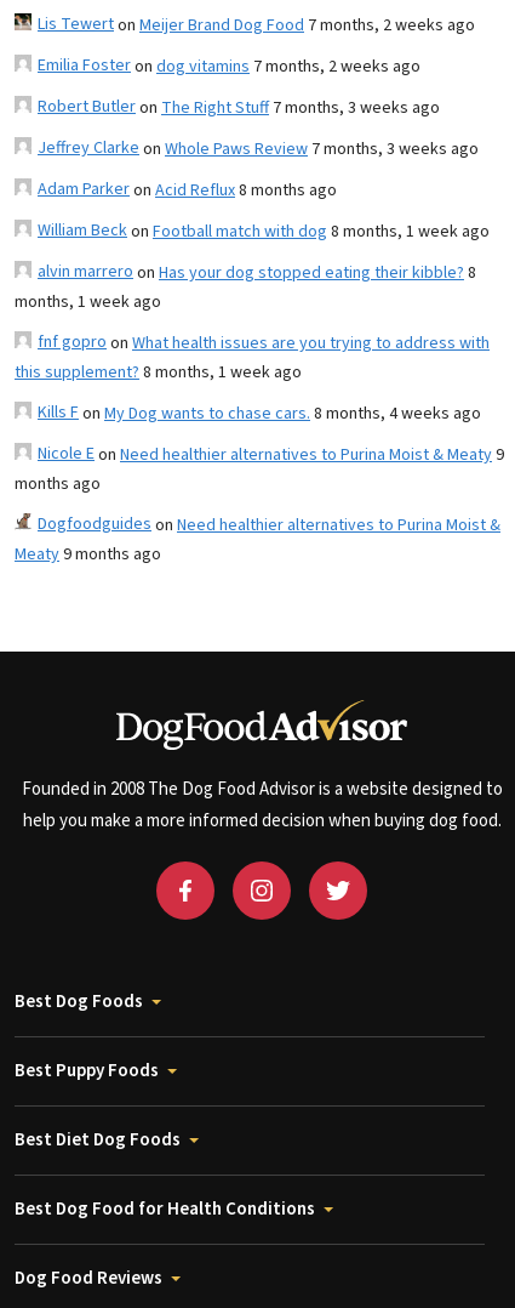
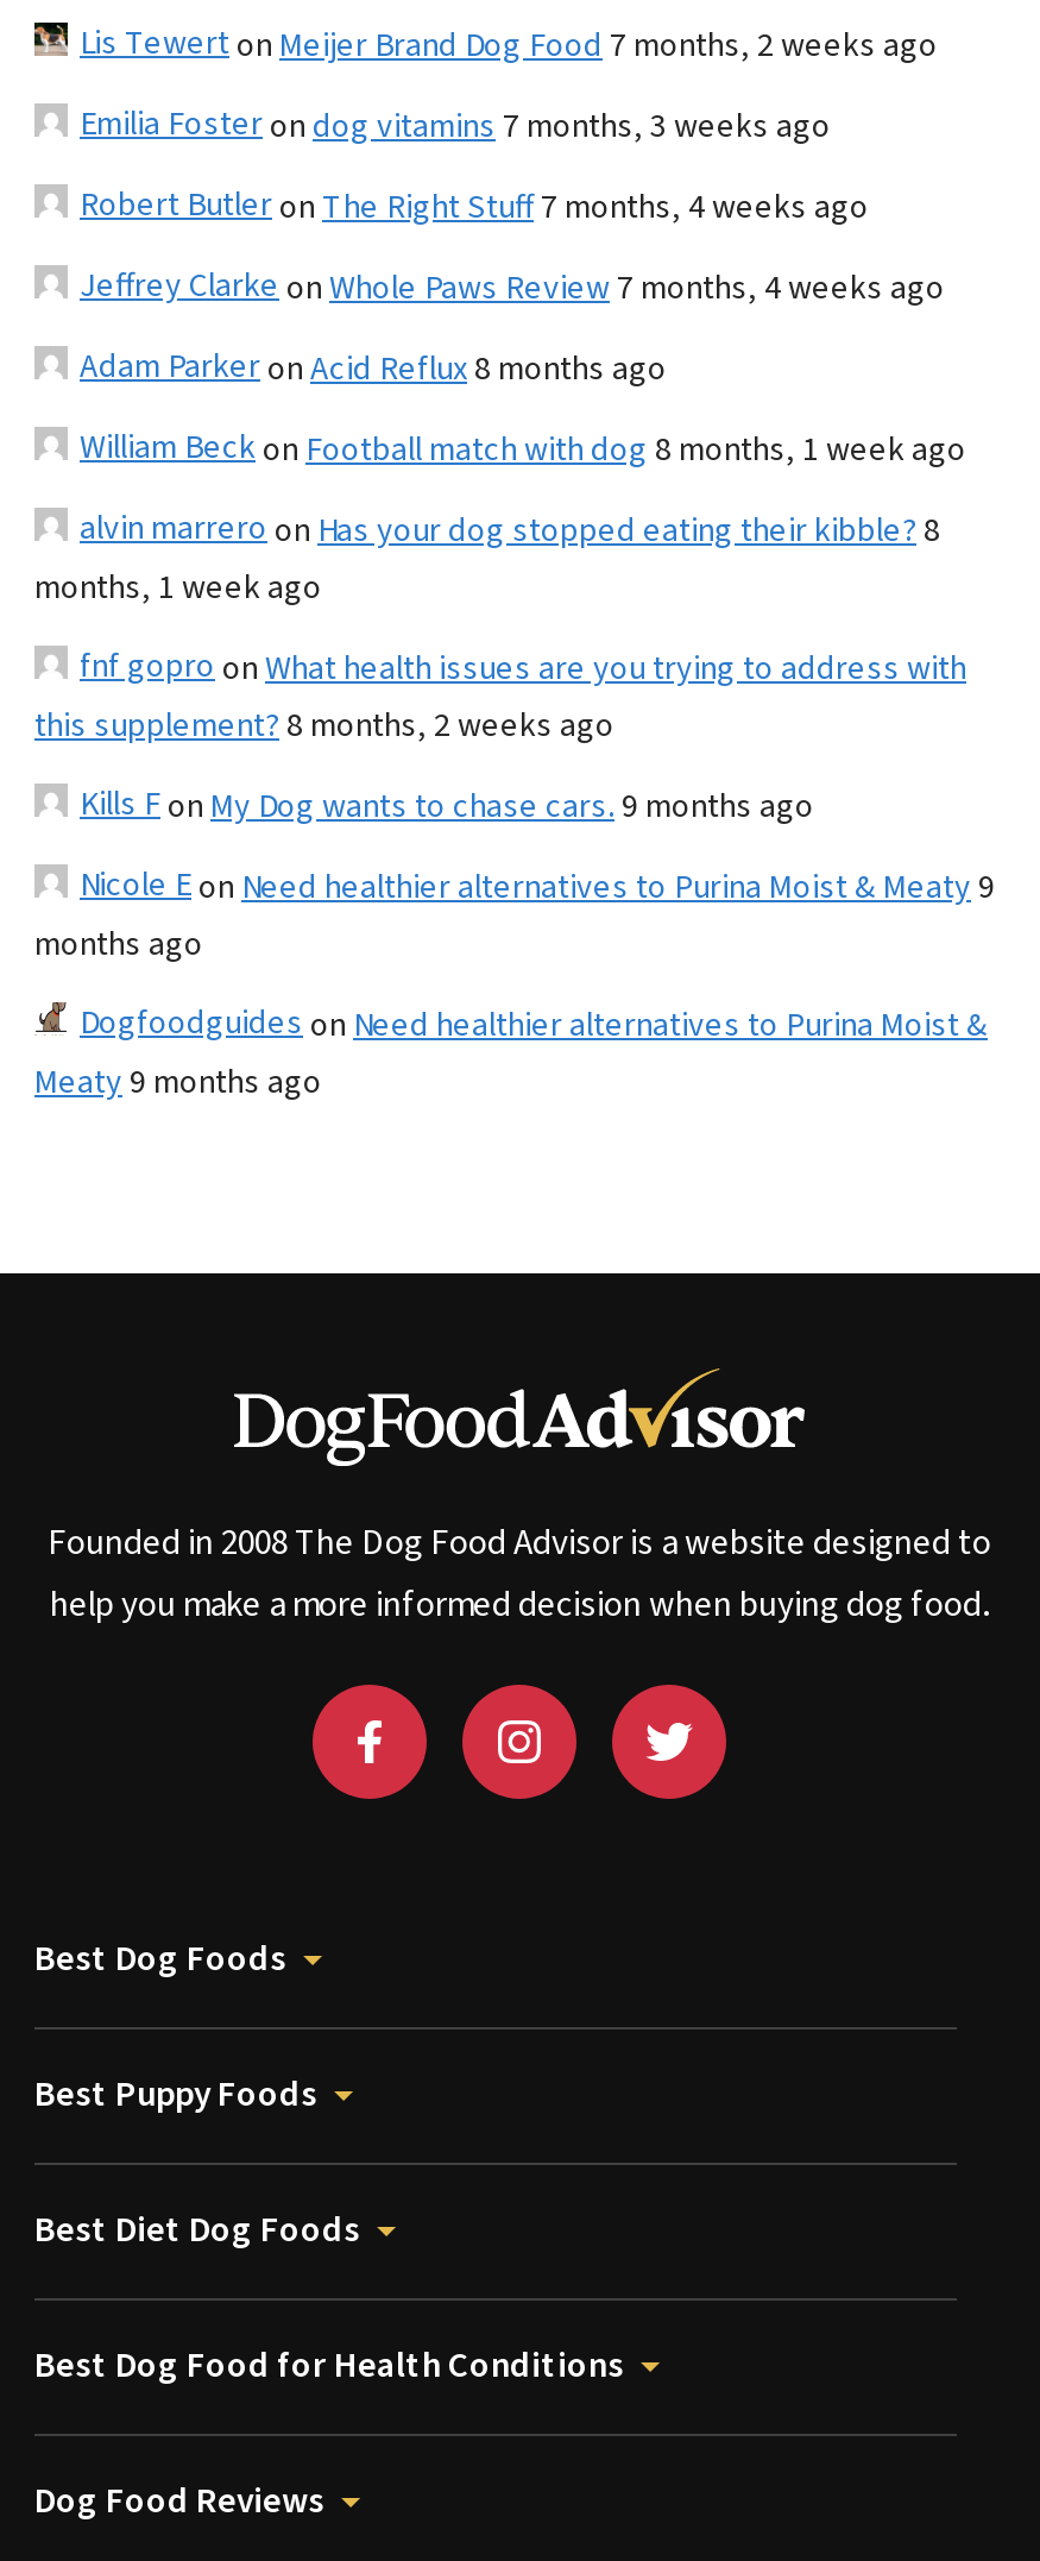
[38,53,420,79] Emilia Fosteron dog vitamins 7 months, 2 weeks ago -> [80,100,831,150] Emilia Fosteron dog vitamins 7 months, 3 weeks ago
[38,94,440,120] Robert Butleron The Right Stuff 7 months, 3 weeks ago -> [80,181,869,231] Robert Butleron The Right Stuff 7 months, 4 weeks ago
[38,136,479,161] Jeffrey Clarkeon Whole Paws Review 7 months, 3 weeks ago -> [80,262,945,312] Jeffrey Clarkeon Whole Paws Review 7 months, 4 weeks ago
[15,360,302,384] this supplement? 8 months, 1 week ago -> [34,702,614,750] this supplement? 8 months, 2 weeks ago
[38,400,481,426] Kills Fon My Dog wants to chase cars. 8 months, 4 weeks ago -> [80,780,814,830] Kills Fon My Dog wants to chase cars. 9 months ago

